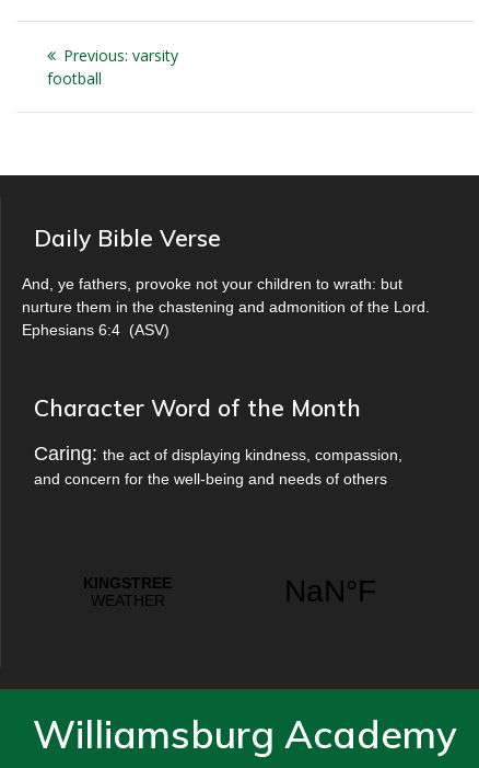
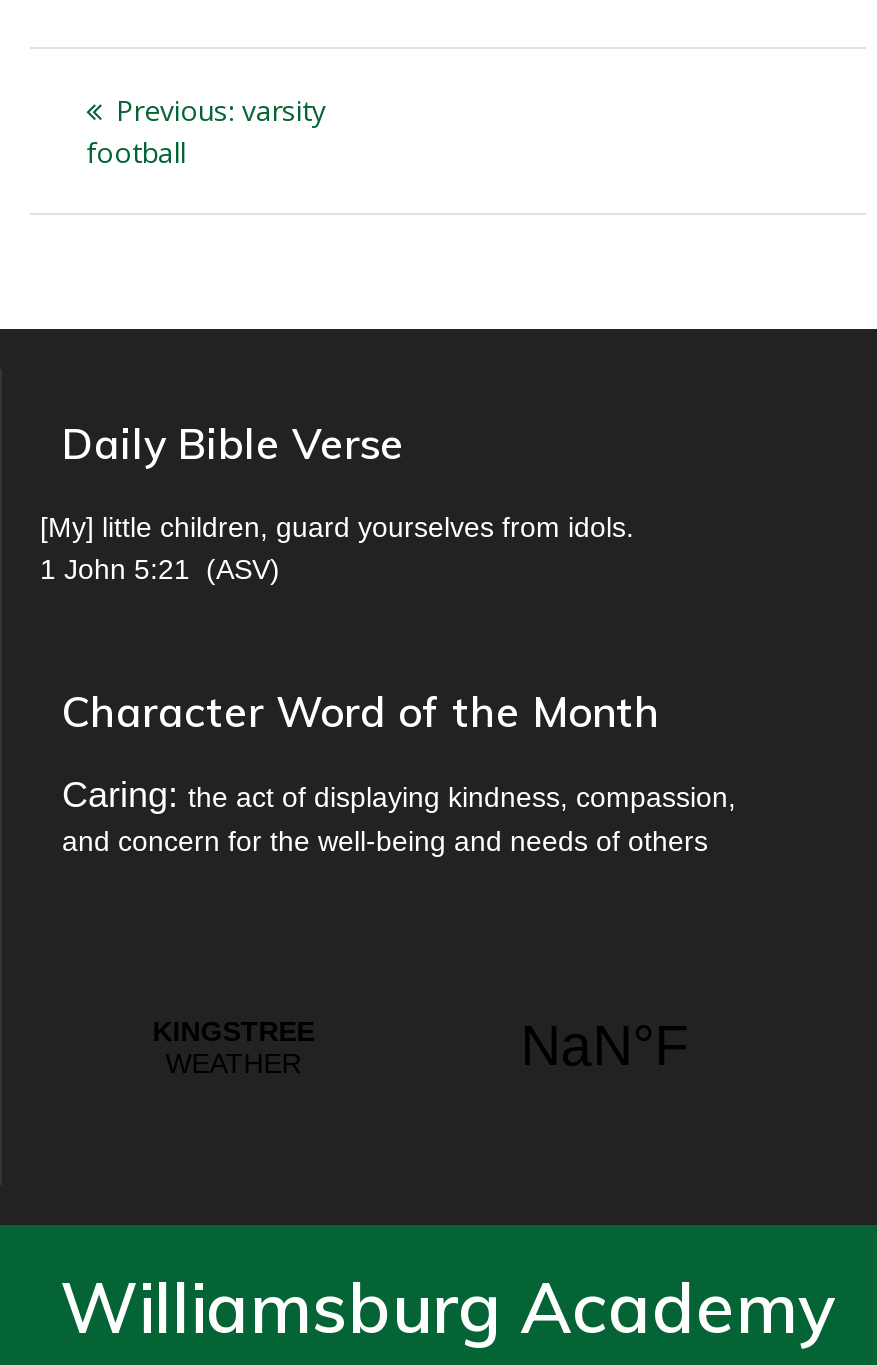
[22,275,430,339] And, ye fathers, provoke not your children to wrath: but | nurture them in the chastening and admonition of the Lord. | Ephesians 6:4 (ASV) -> [40,511,634,585] [My] little children, guard yourselves from idols. | 1 John 5:21 (ASV)

